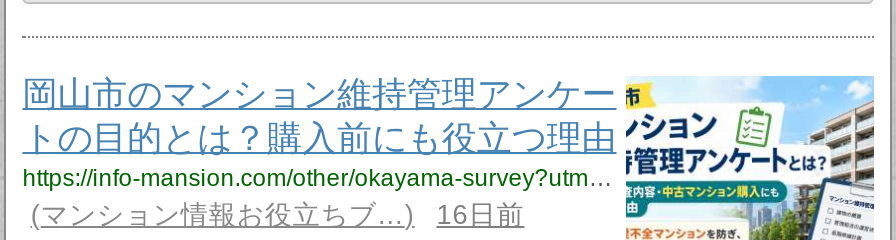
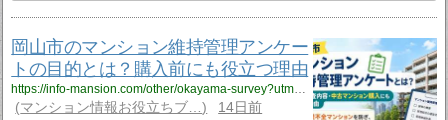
[41,199,524,229] マンション情報お役立ちブ… 16日前 -> [20,100,262,115] マンション情報お役立ちブ… 14日前

